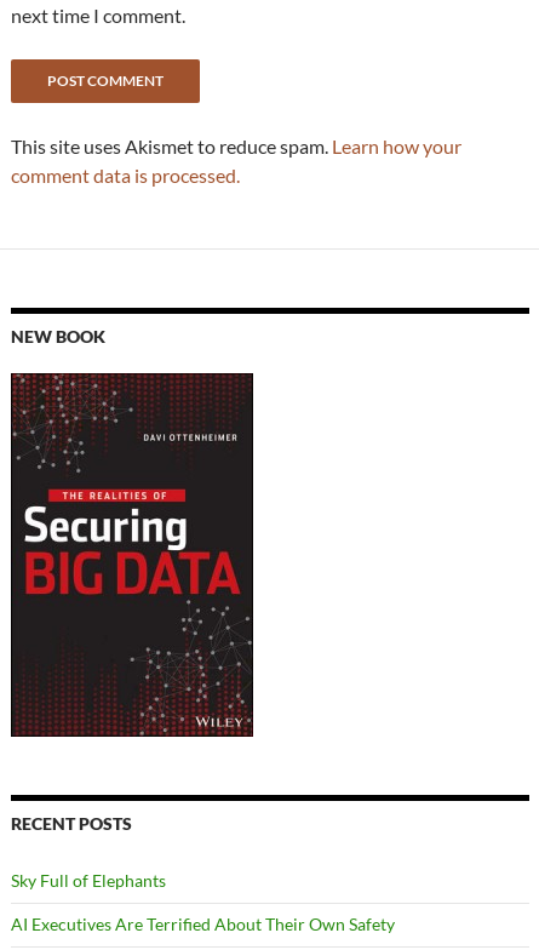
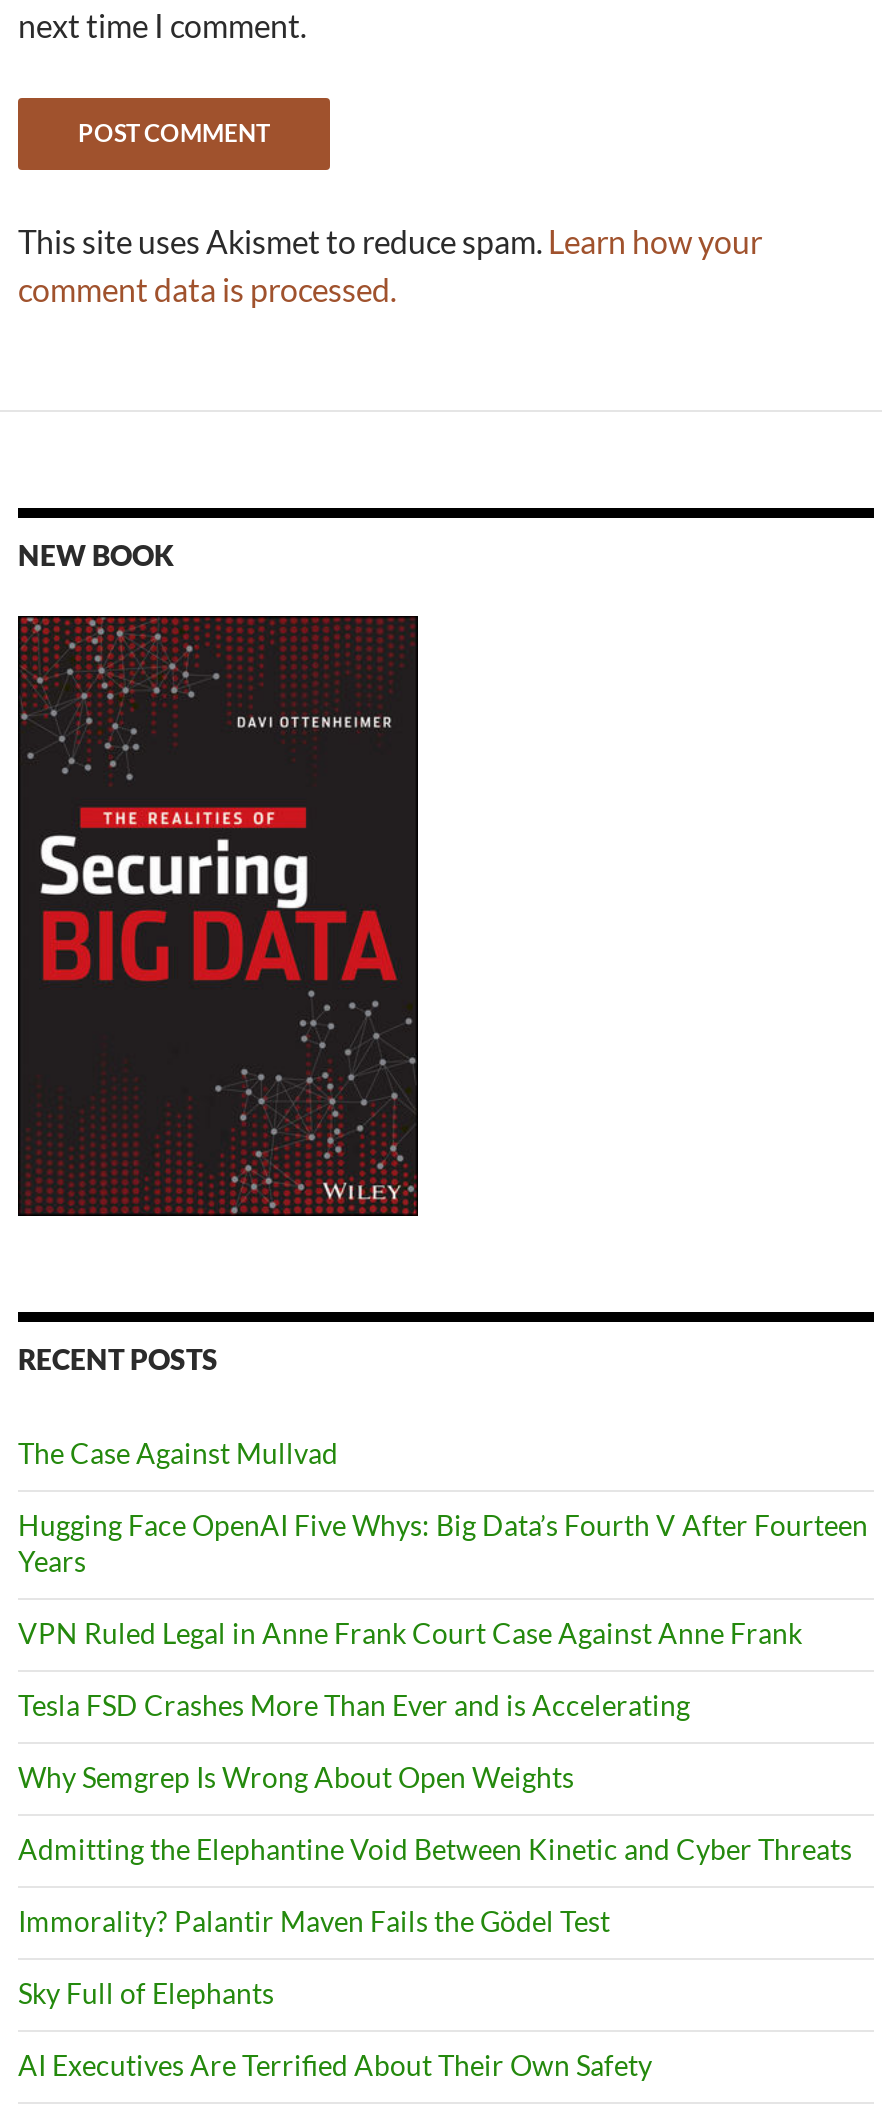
none -> [18,1435,868,1937] The Case Against Mullvad | Hugging Face OpenAI Five Whys: Big Data’s Fourth V After Fourteen | Years | VPN Ruled Legal in Anne Frank Court Case Against Anne Frank | Tesla FSD Crashes More Than Ever and is Accelerating | Why Semgrep Is Wrong About Open Weights | Admitting the Elephantine Void Between Kinetic and Cyber Threats | Immorality? Palantir Maven Fails the Gödel Test

